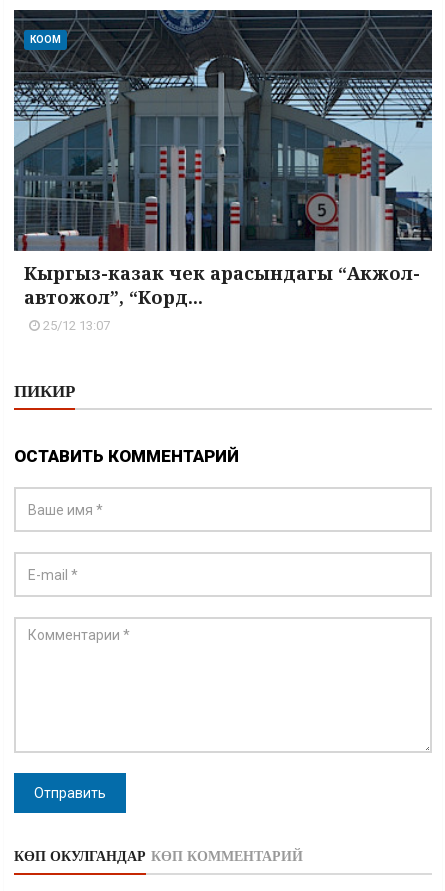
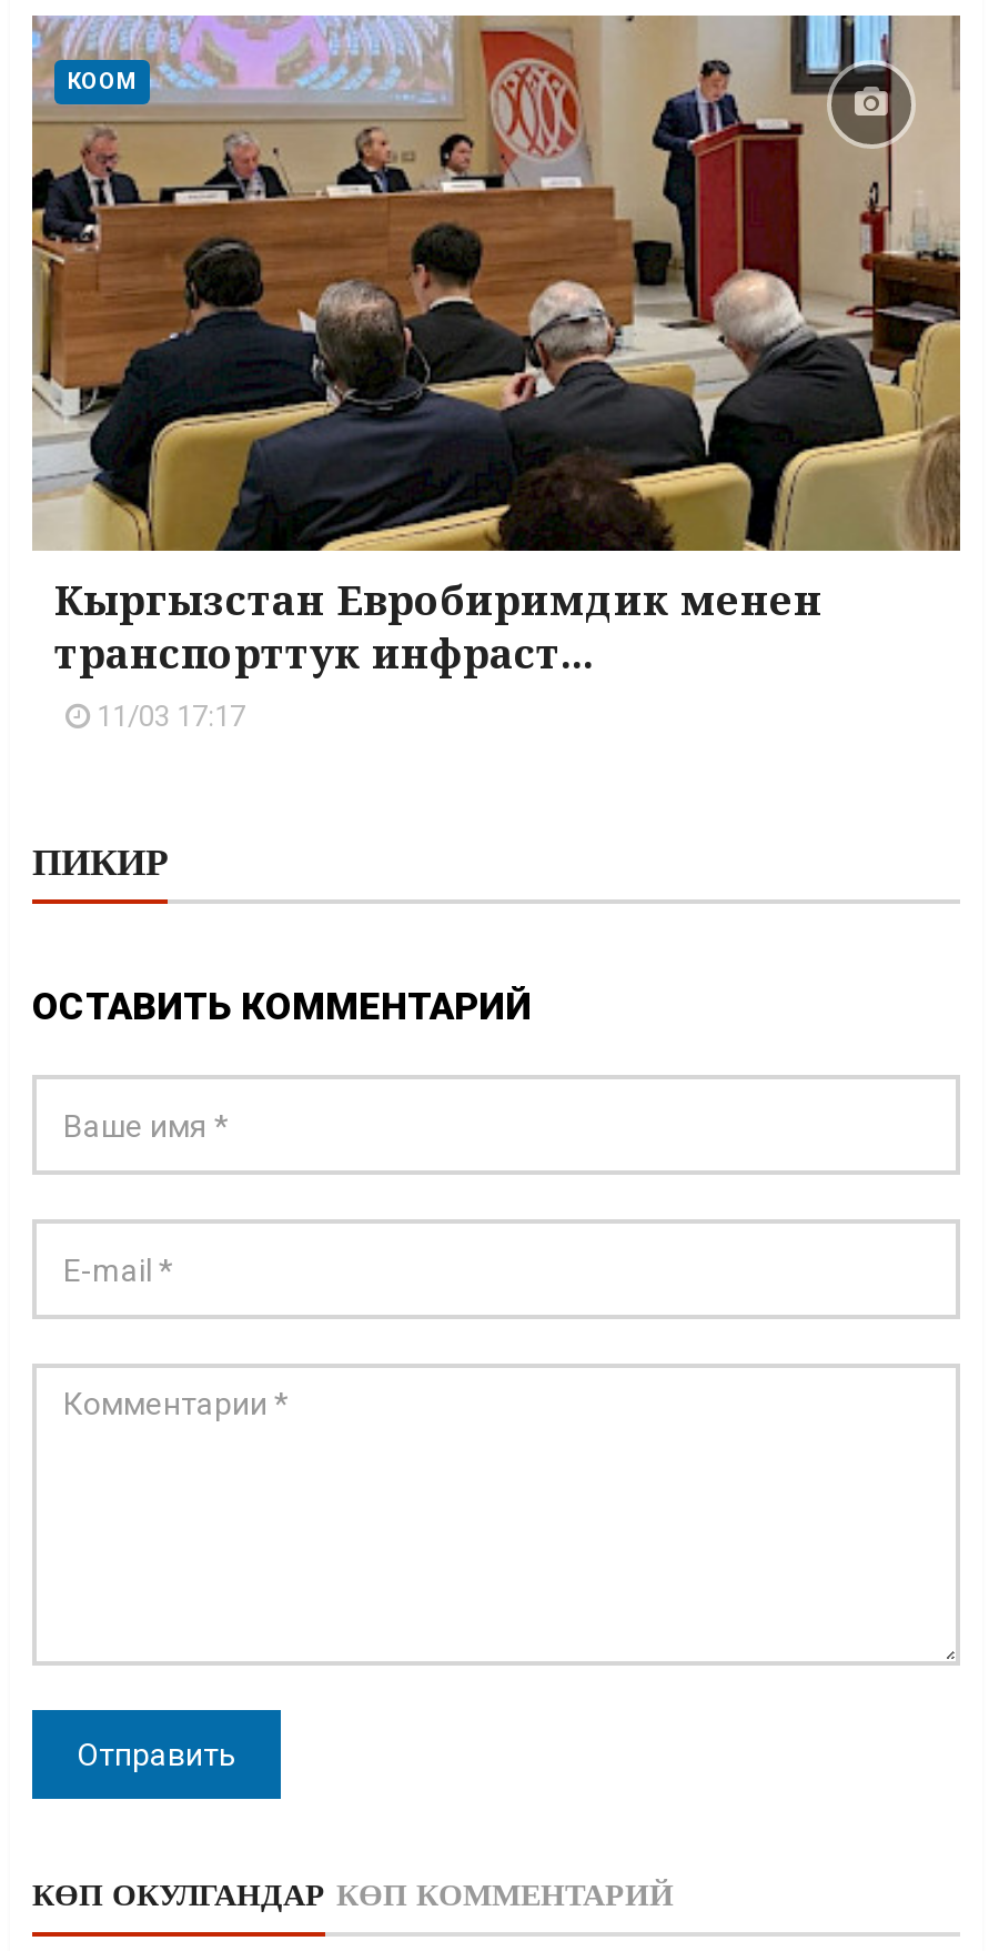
[13,9,433,333] [image] | Кыргыз-казак чек арасындагы “Акжол- | автожол”, “Корд... | 25/12 13:07 -> [30,13,962,734] [image] | Кыргызстан Евробиримдик менен | транспорттук инфраст... | 11/03 17:17

